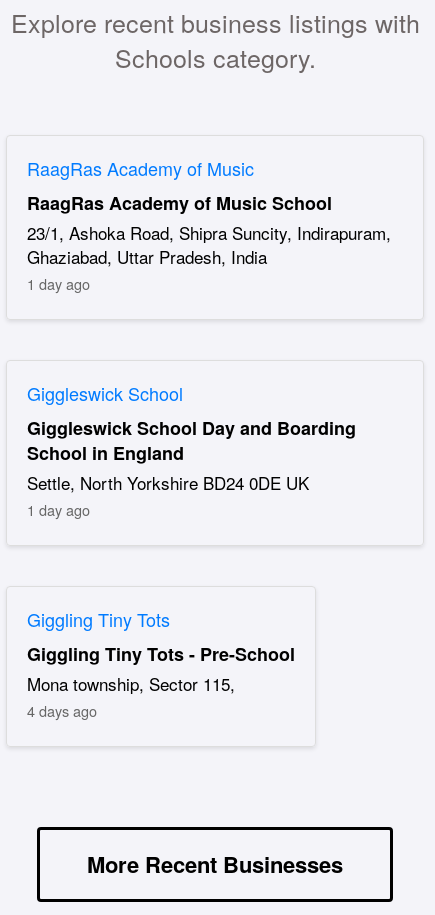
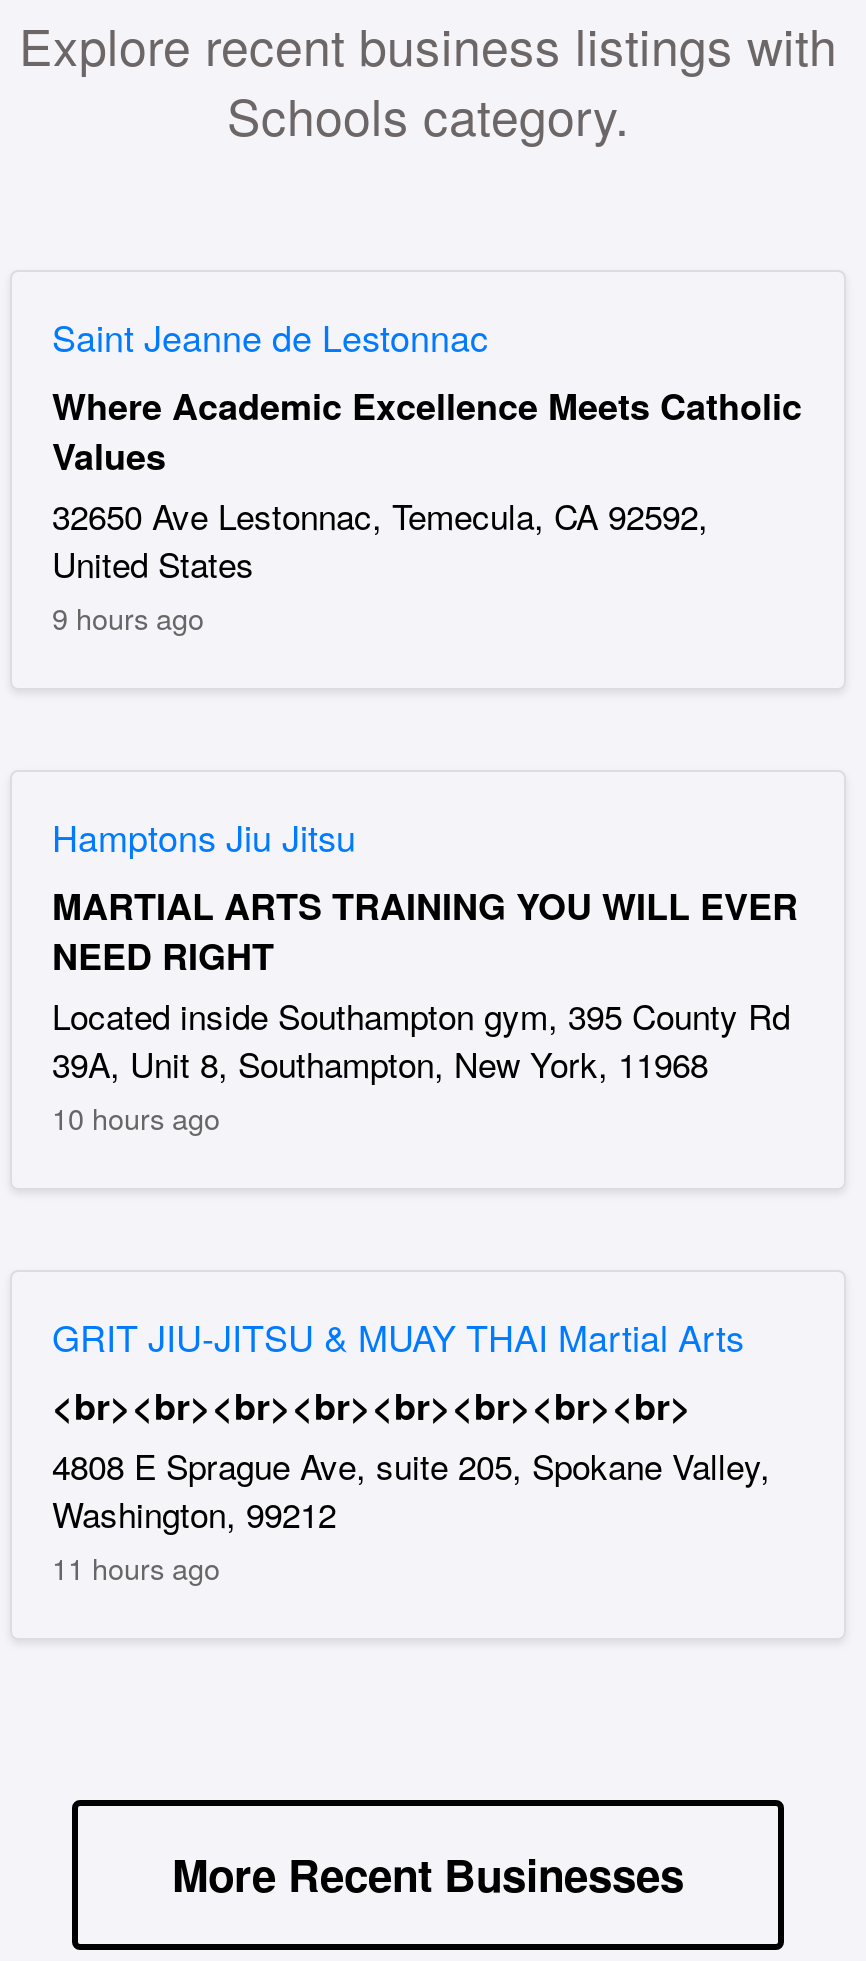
[27,154,391,293] RaagRas Academy of Music | RaagRas Academy of Music School | 23/1, Ashoka Road, Shipra Suncity, Indirapuram, | Ghaziabad, Uttar Pradesh, India | 1 day ago -> [52,309,802,637] Saint Jeanne de Lestonnac | Where Academic Excellence Meets Catholic | Values | 32650 Ave Lestonnac, Temecula, CA 92592, | United States | 9 hours ago
[27,379,356,519] Giggleswick School | Giggleswick School Day and Boarding | School in England | Settle, North Yorkshire BD24 0DE UK | 1 day ago -> [52,809,798,1137] Hamptons Jiu Jitsu | MARTIAL ARTS TRAINING YOU WILL EVER | NEED RIGHT | Located inside Southampton gym, 395 County Rd | 39A, Unit 8, Southampton, New York, 11968 | 10 hours ago
[27,605,295,720] Giggling Tiny Tots | Giggling Tiny Tots - Pre-School | Mona township, Sector 115, | 4 days ago -> [52,1309,770,1587] GRIT JIU-JITSU & MUAY THAI Martial Arts | <br><br><br><br><br><br><br><br> | 4808 E Sprague Ave, suite 205, Spokane Valley, | Washington, 99212 | 11 hours ago

